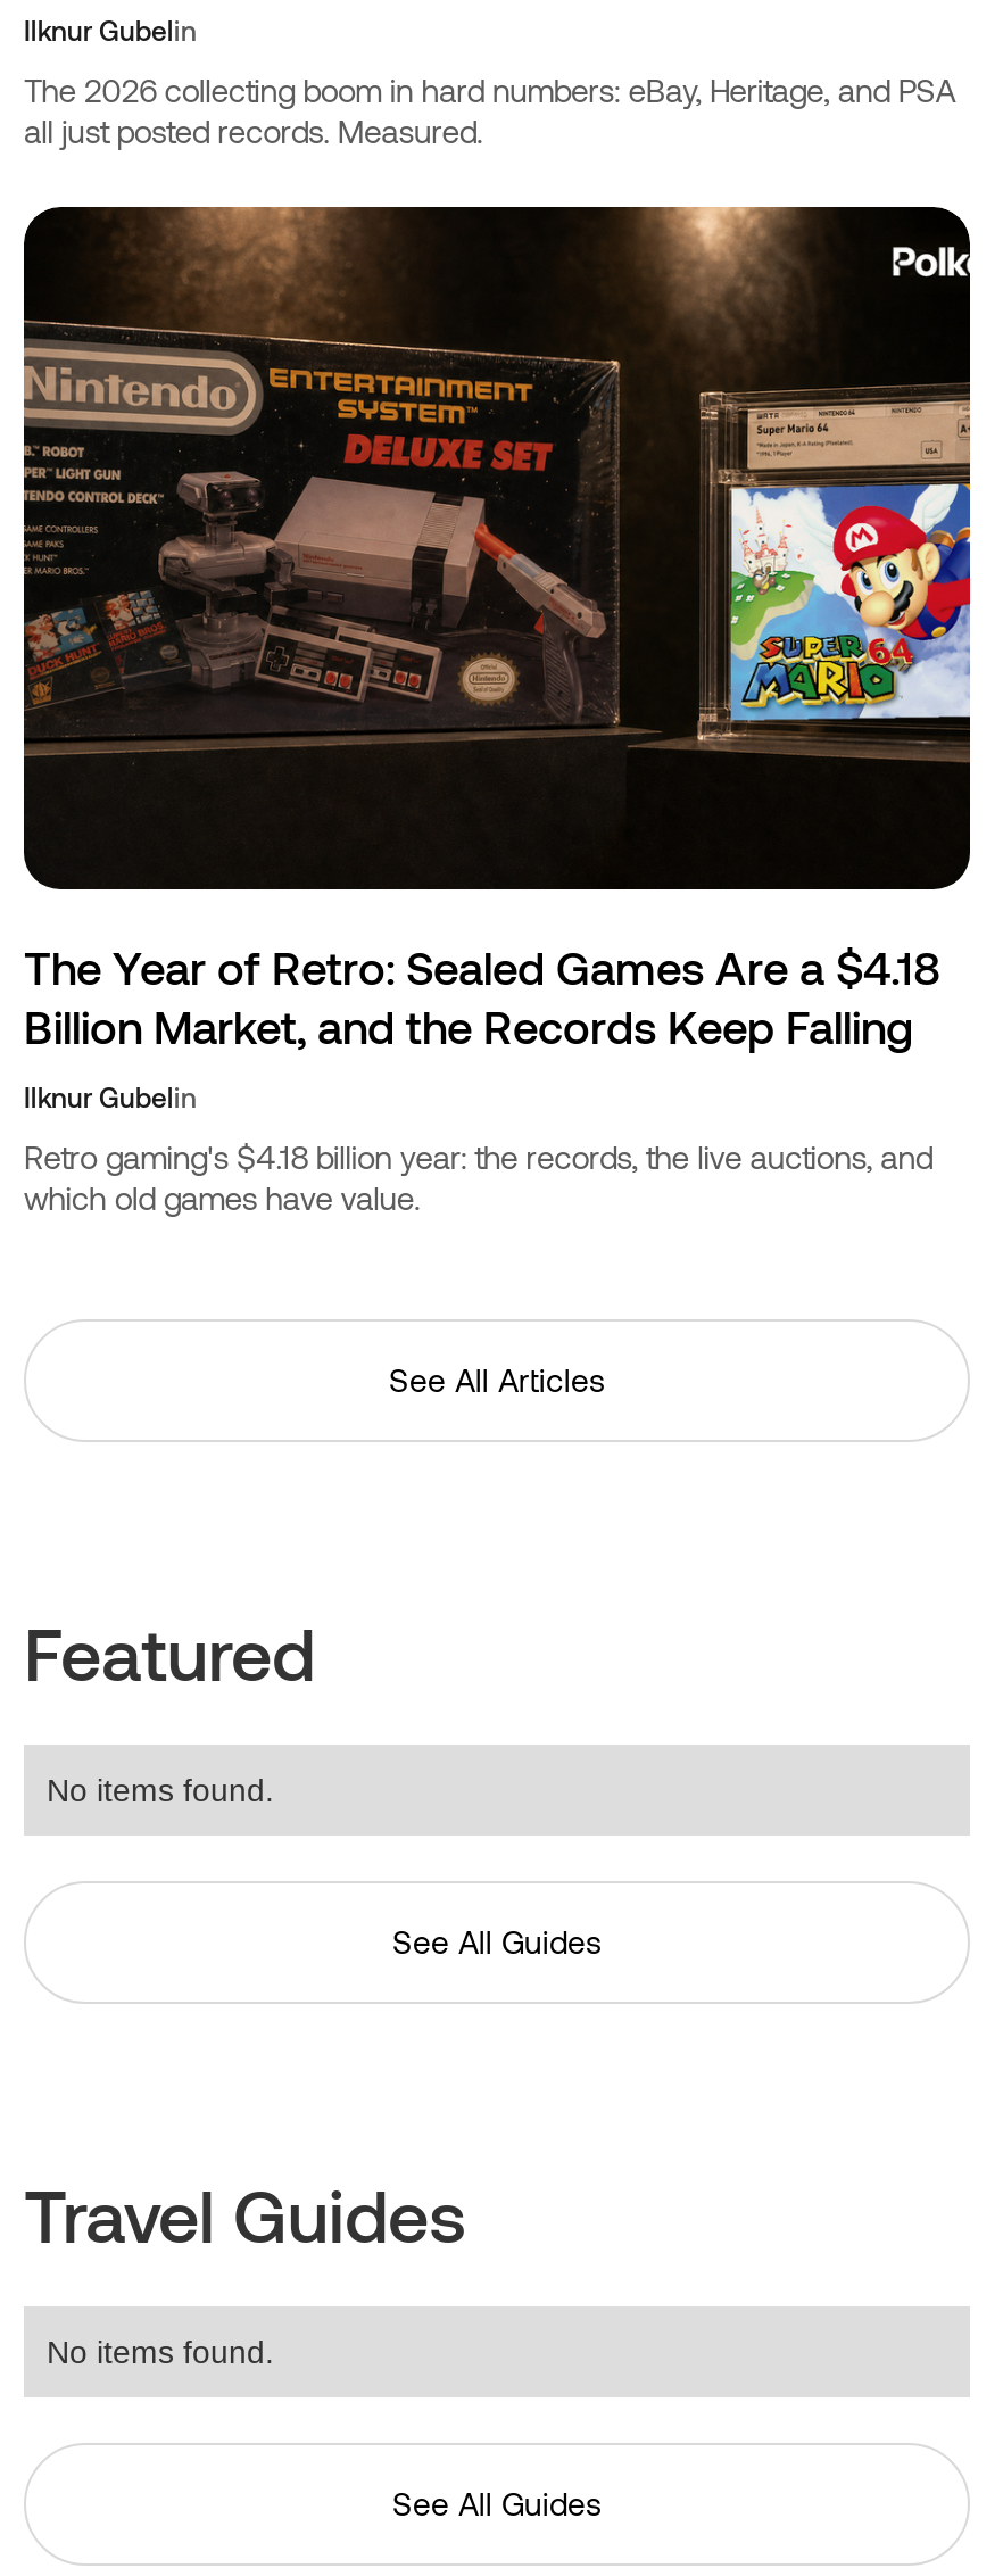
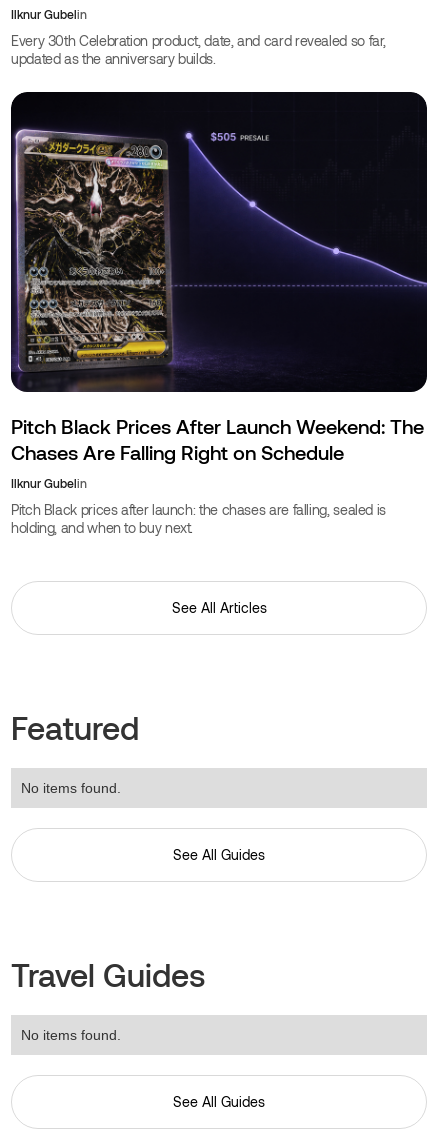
[24,71,955,150] The 2026 collecting boom in hard numbers: eBay, Heritage, and PSA | all just posted records. Measured. -> [11,32,386,67] Every 30th Celebration product, date, and card revealed so far, | updated as the anniversary builds.
[22,205,972,1053] [image] | The Year of Retro: Sealed Games Are a $4.18 | Billion Market, and the Records Keep Falling -> [10,91,428,464] [image] | Pitch Black Prices After Launch Weekend: The | Chases Are Falling Right on Schedule
[24,1137,932,1217] Retro gaming's $4.18 billion year: the records, the live auctions, and | which old games have value. -> [11,501,386,536] Pitch Black prices after launch: the chases are falling, sealed is | holding, and when to buy next.

